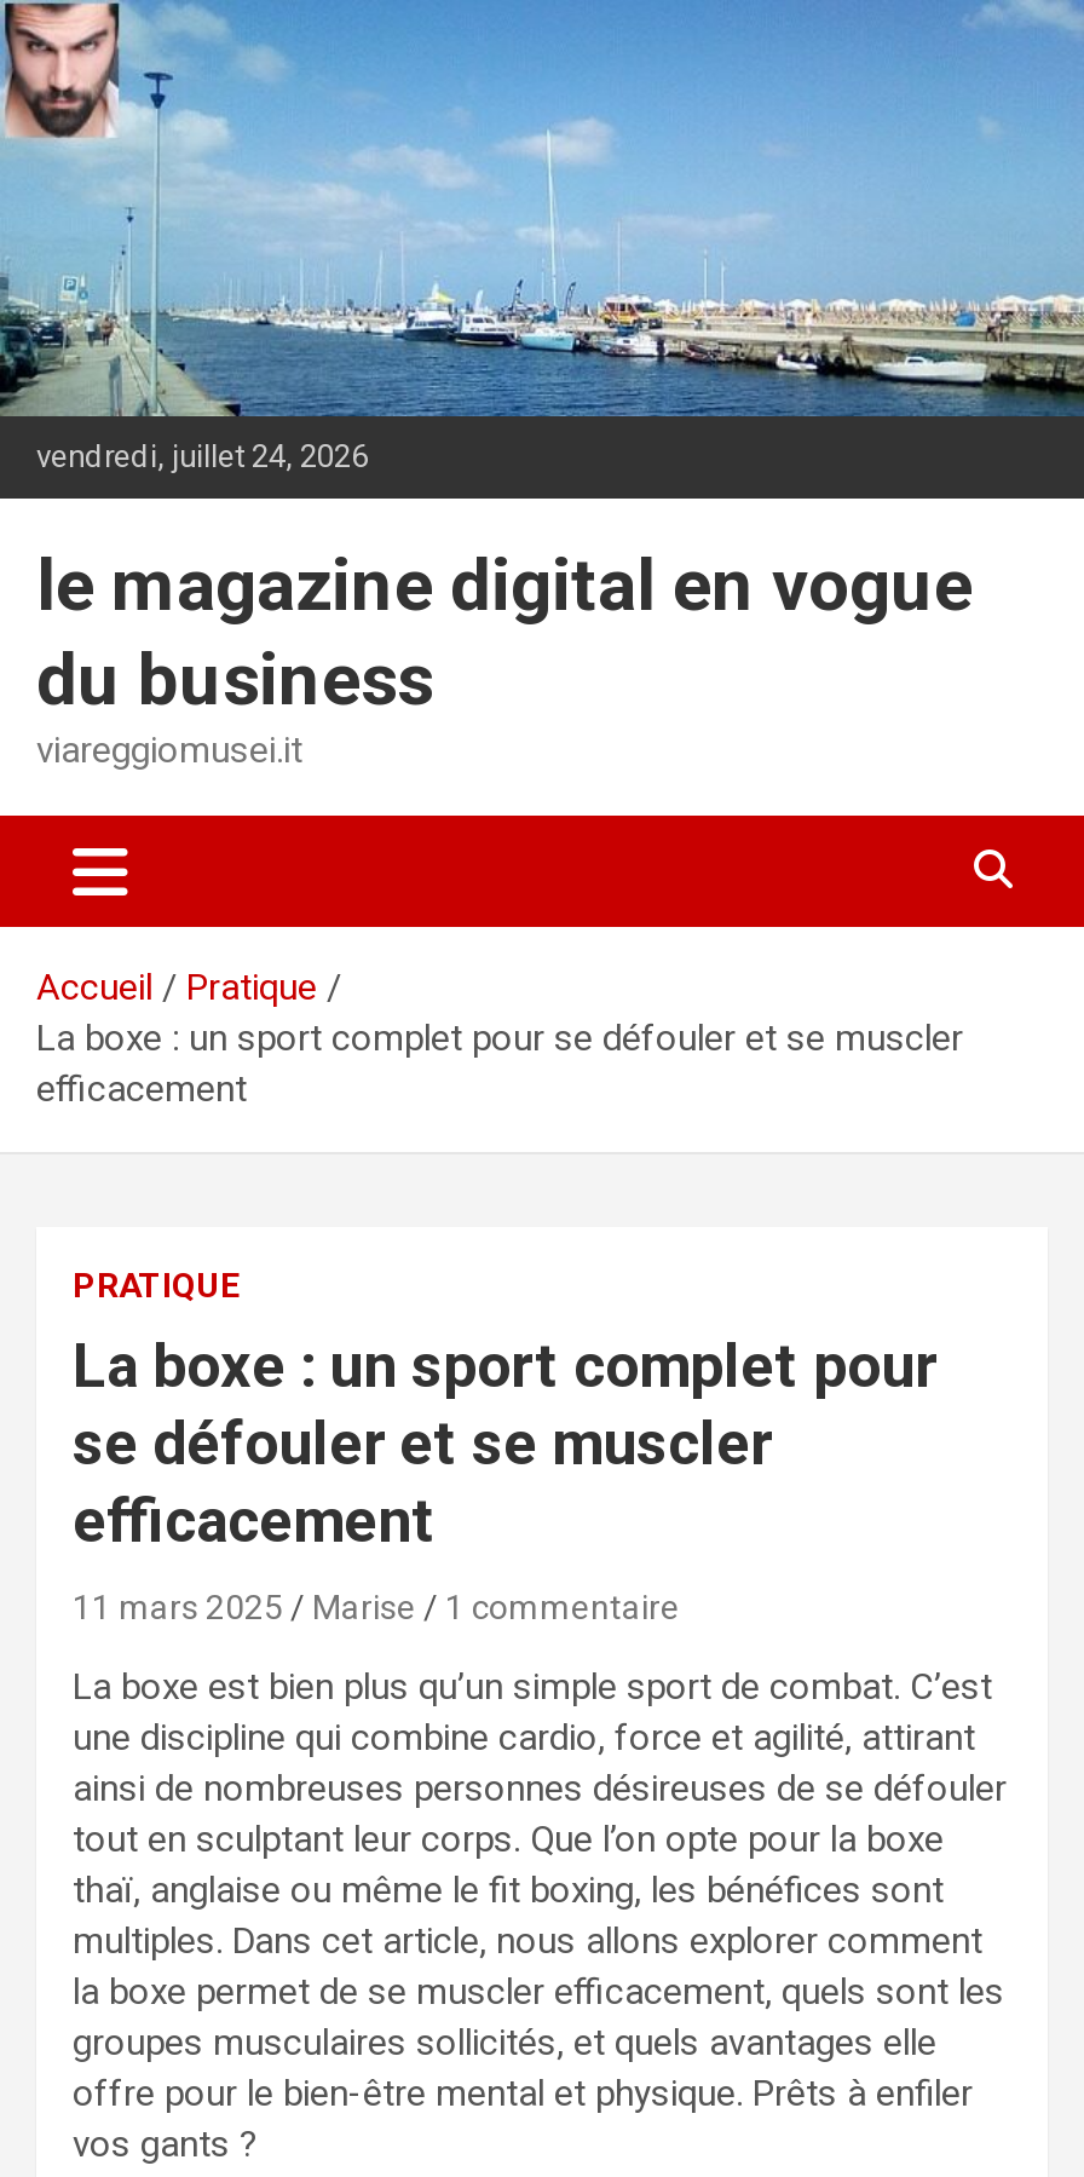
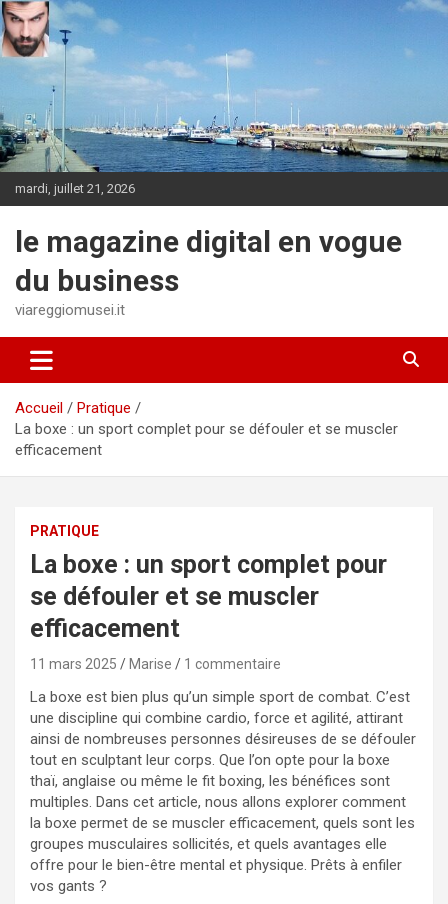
[36,437,368,473] vendredi, juillet 24, 2026 -> [15,180,135,195] mardi, juillet 21, 2026

